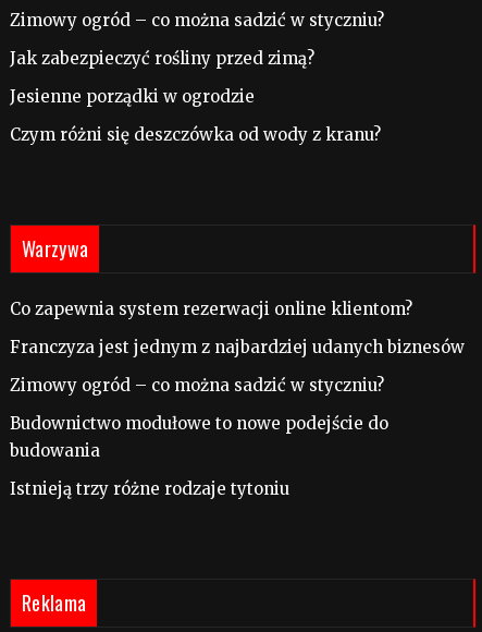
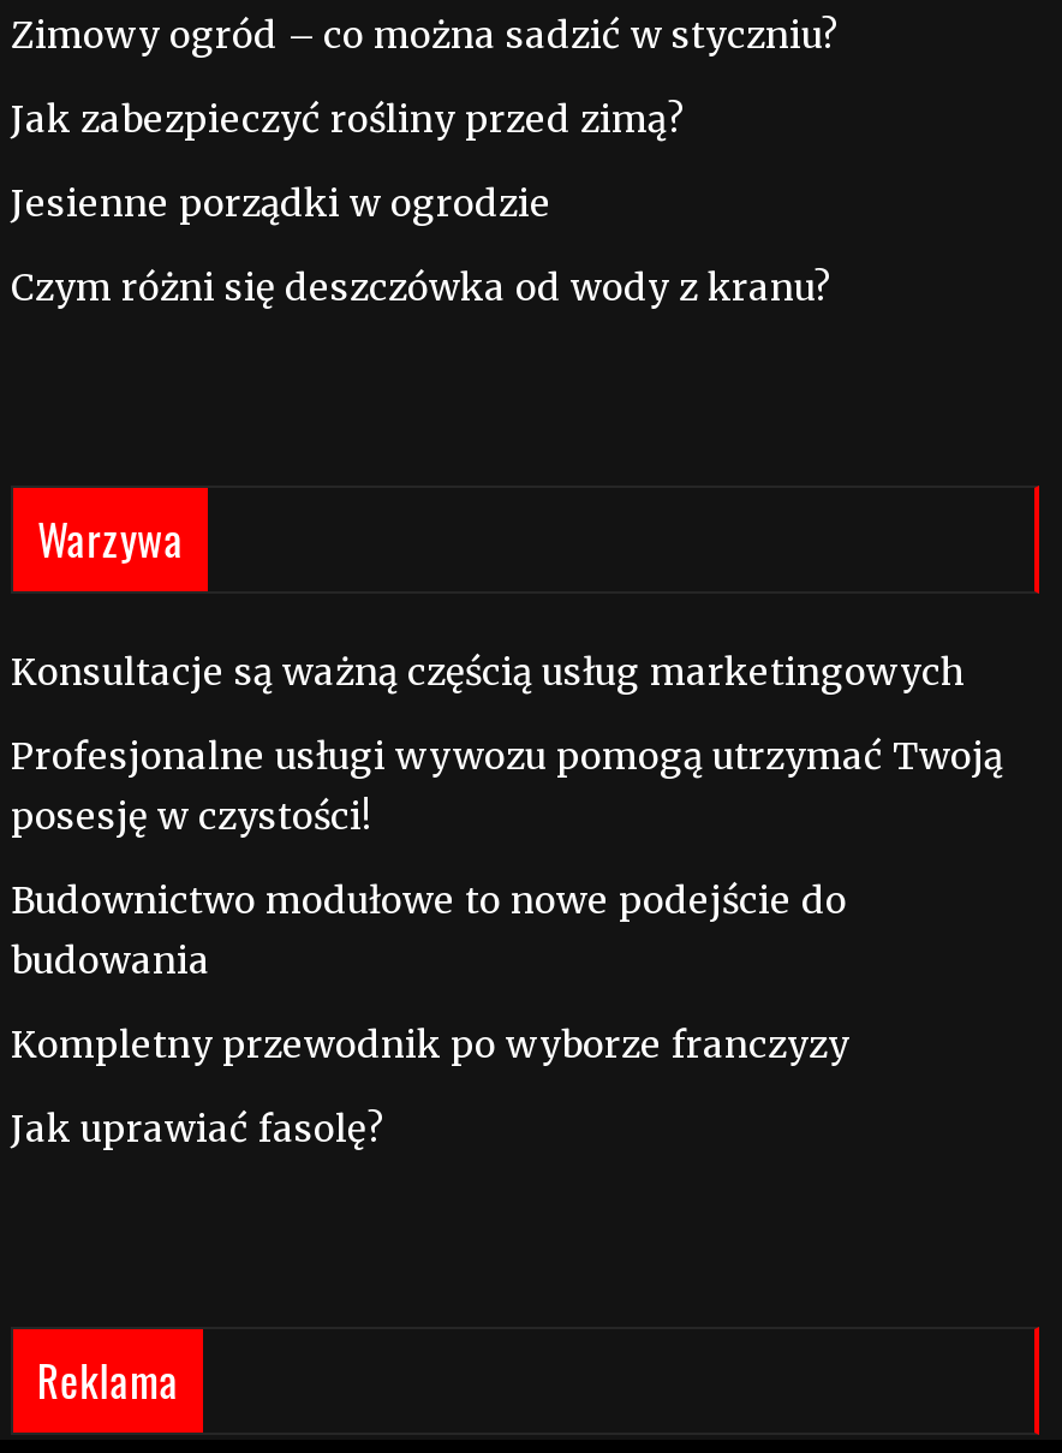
[10,299,465,396] Co zapewnia system rezerwacji online klientom? | Franczyza jest jednym z najbardziej udanych biznesów | Zimowy ogród – co można sadzić w styczniu? -> [11,648,1003,838] Konsultacje są ważną częścią usług marketingowych | Profesjonalne usługi wywozu pomogą utrzymać Twoją | posesję w czystości!
[10,478,289,499] Istnieją trzy różne rodzaje tytoniu -> [11,1021,849,1150] Kompletny przewodnik po wyborze franczyzy | Jak uprawiać fasolę?

